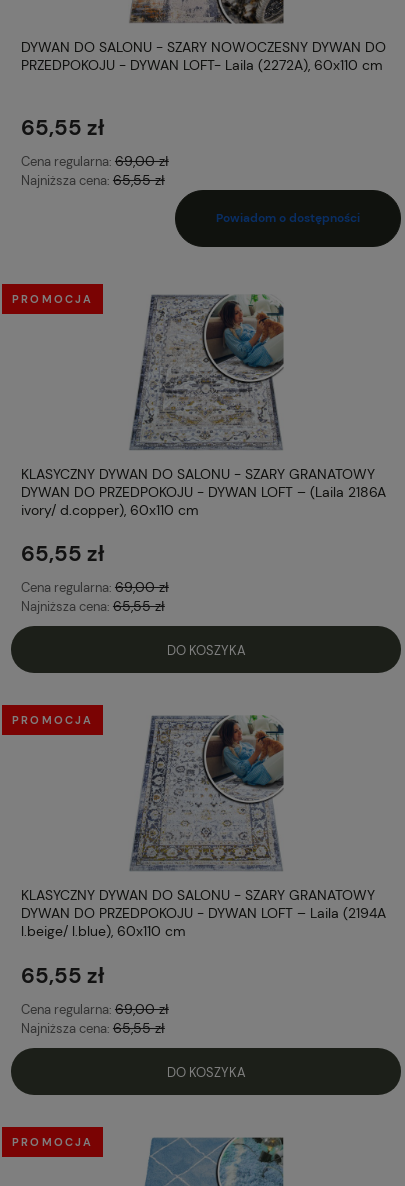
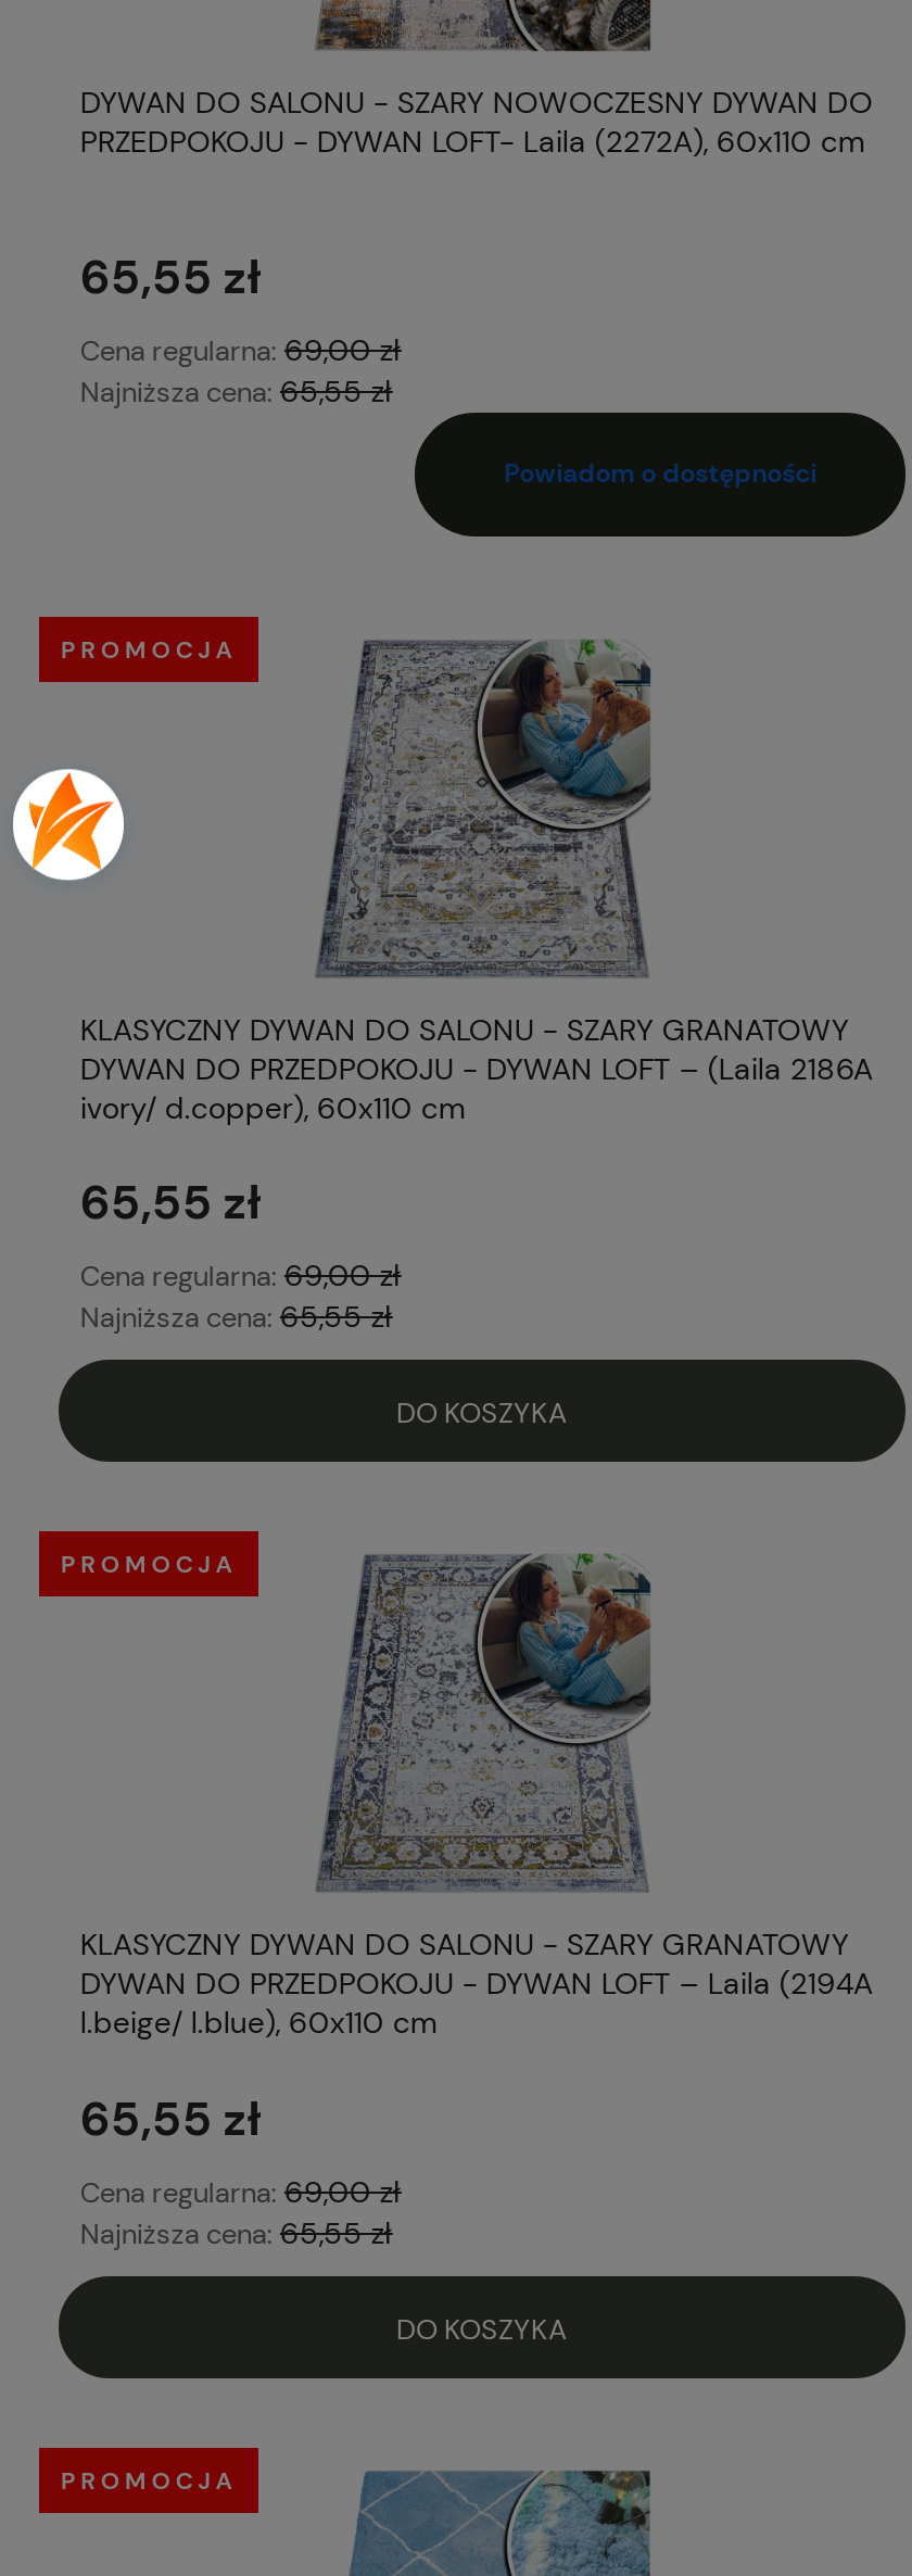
none -> [11,767,126,882] [image]

